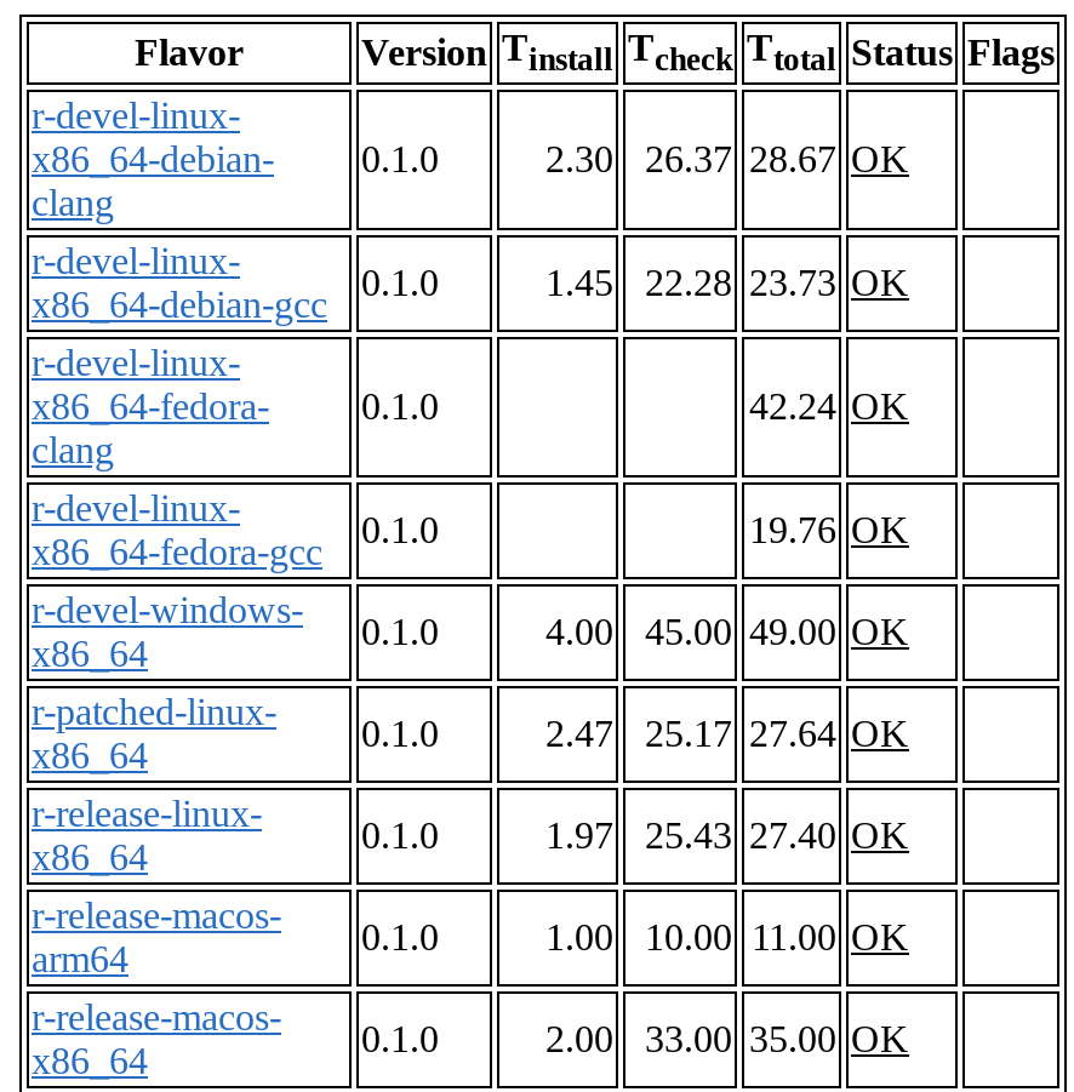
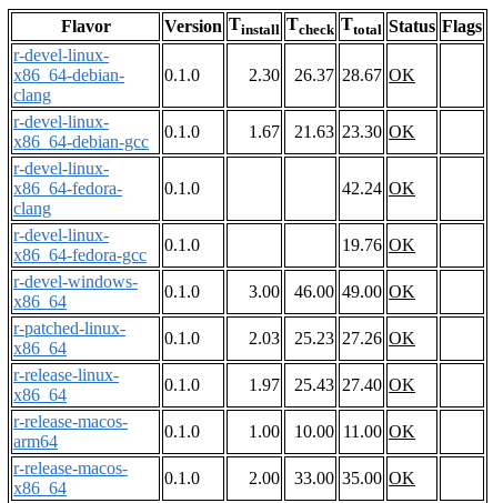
[545,263,613,304] 1.45 -> [249,122,280,141] 1.67
[645,263,909,304] 22.28 23.73 OK -> [294,122,415,141] 21.63 23.30 OK
[545,612,613,653] 4.00 -> [249,282,280,301] 3.00
[645,612,909,653] 45.00 49.00 OK -> [294,282,415,301] 46.00 49.00 OK
[545,713,613,755] 2.47 -> [249,329,280,348] 2.03
[645,713,909,755] 25.17 27.64 OK -> [294,329,415,348] 25.23 27.26 OK

